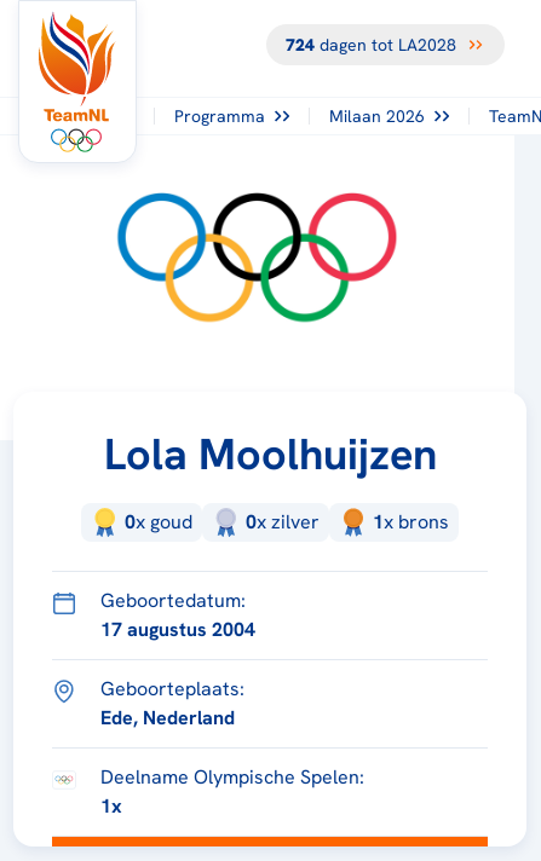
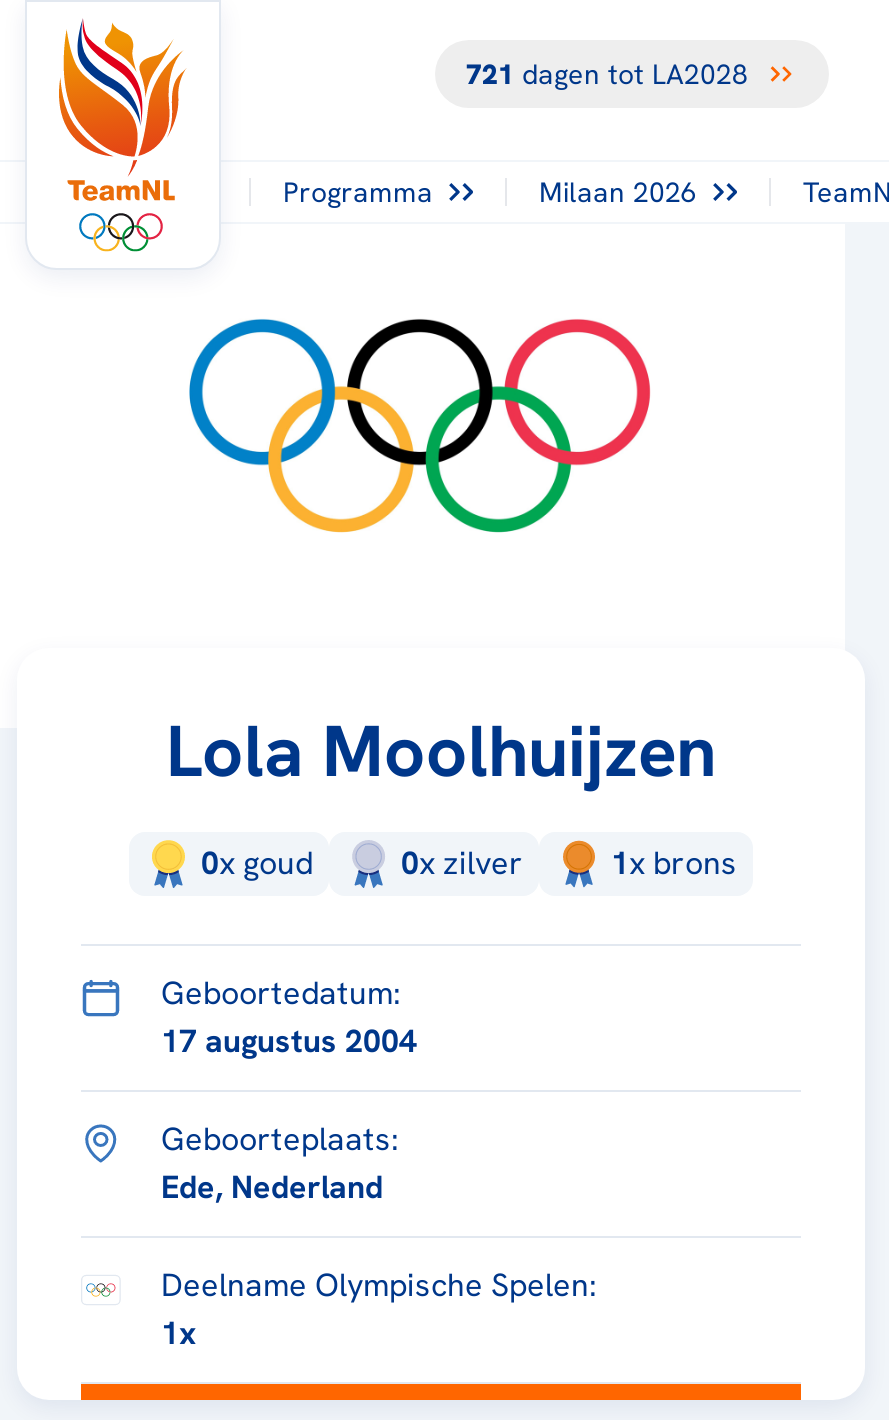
[285,34,456,56] 724 dagen tot LA2028 -> [466,56,748,92] 721 dagen tot LA2028

